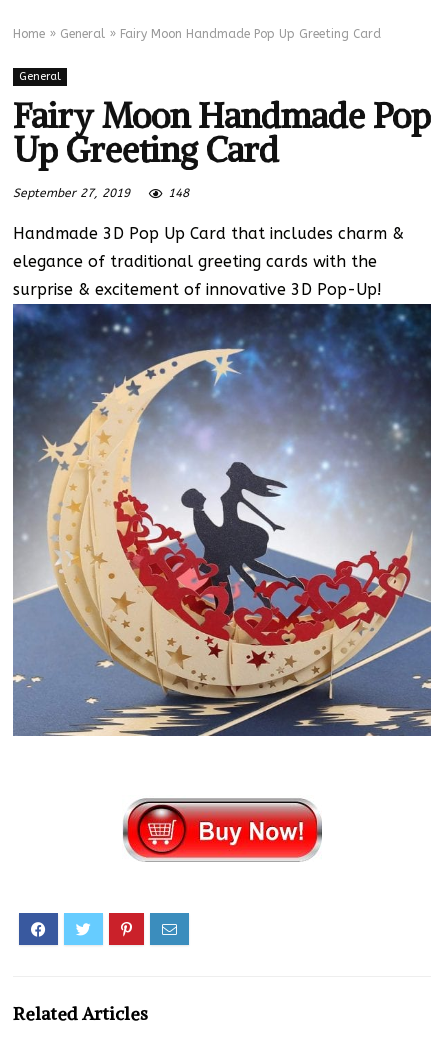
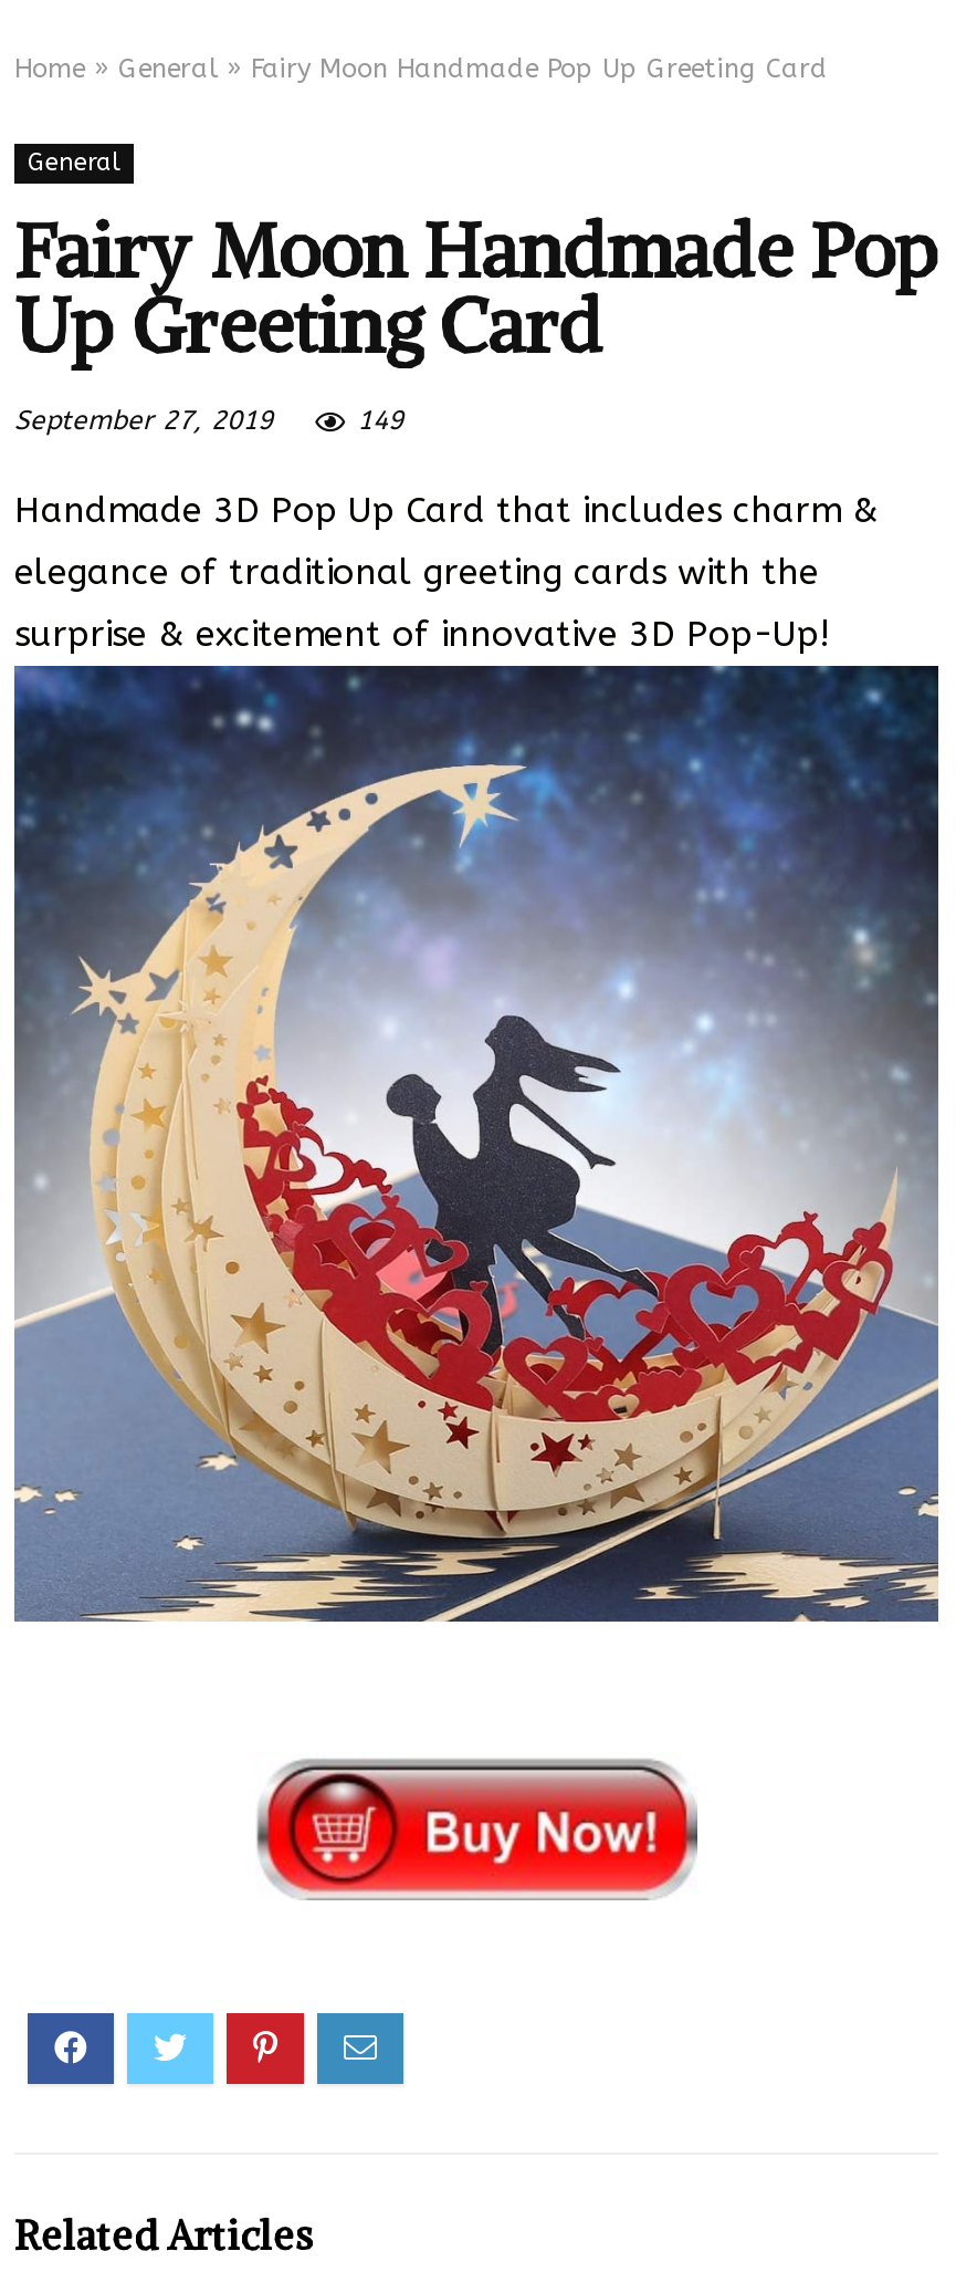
[168,186,189,200] 148 -> [357,405,403,436] 149

